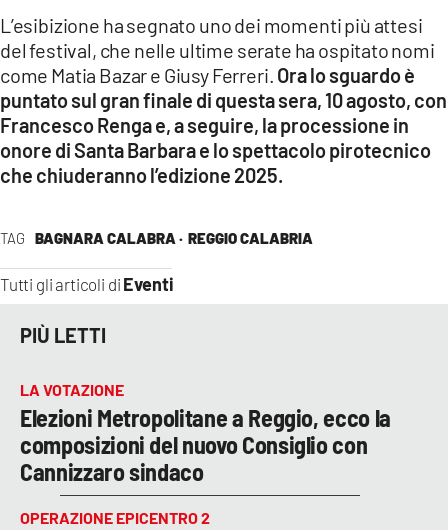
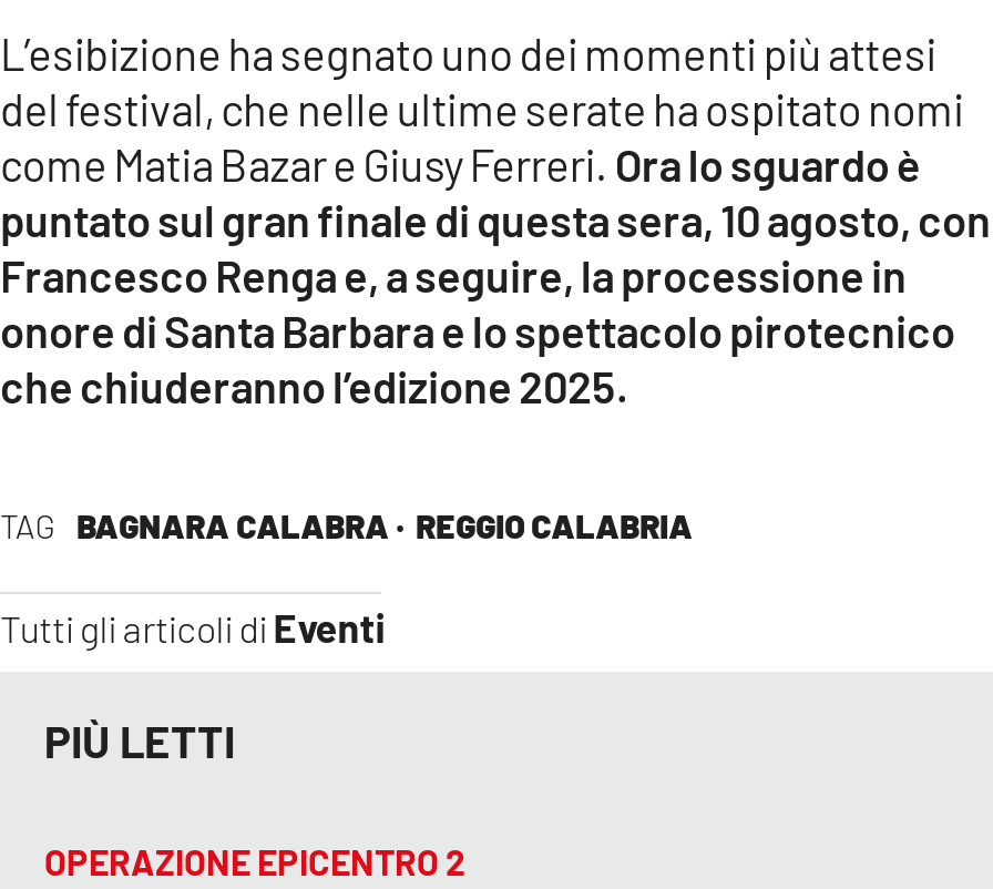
[20,380,391,486] LA VOTAZIONE | Elezioni Metropolitane a Reggio, ecco la | composizioni del nuovo Consiglio con | Cannizzaro sindaco -> none

